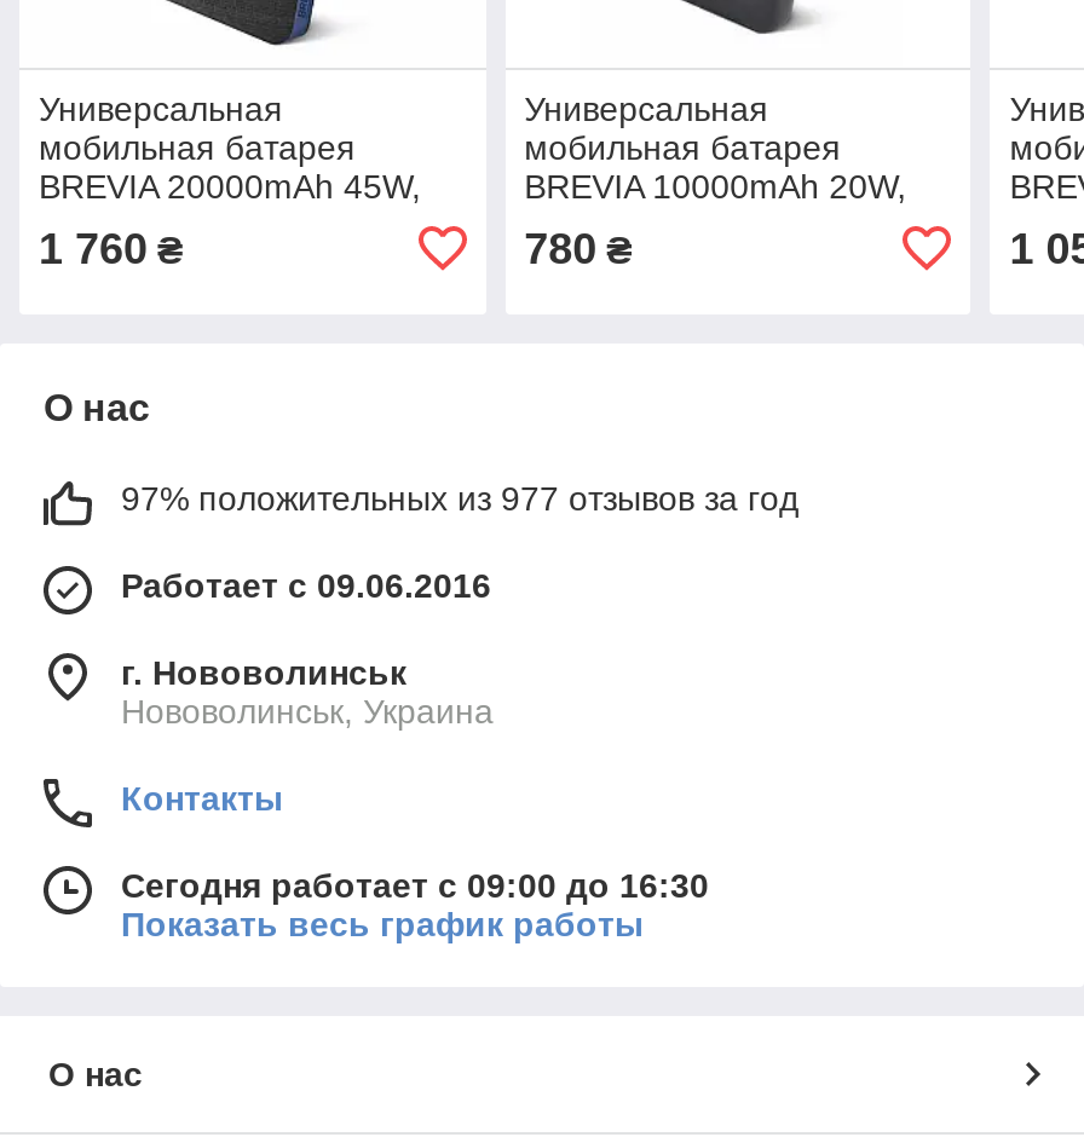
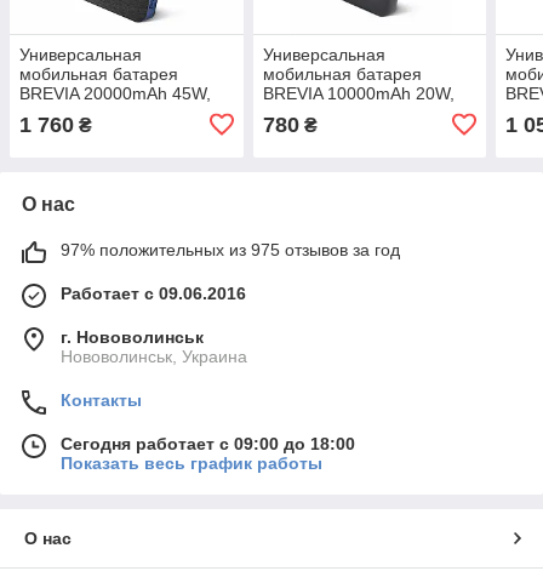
[121,479,798,517] 97% положительных из 977 отзывов за год -> [61,240,400,259] 97% положительных из 975 отзывов за год
[121,866,709,904] Сегодня работает с 09:00 до 16:30 -> [61,434,355,453] Сегодня работает с 09:00 до 18:00

